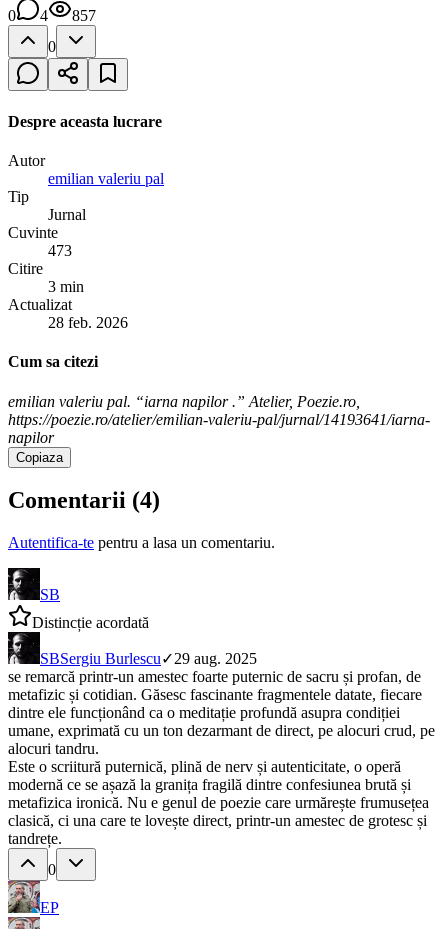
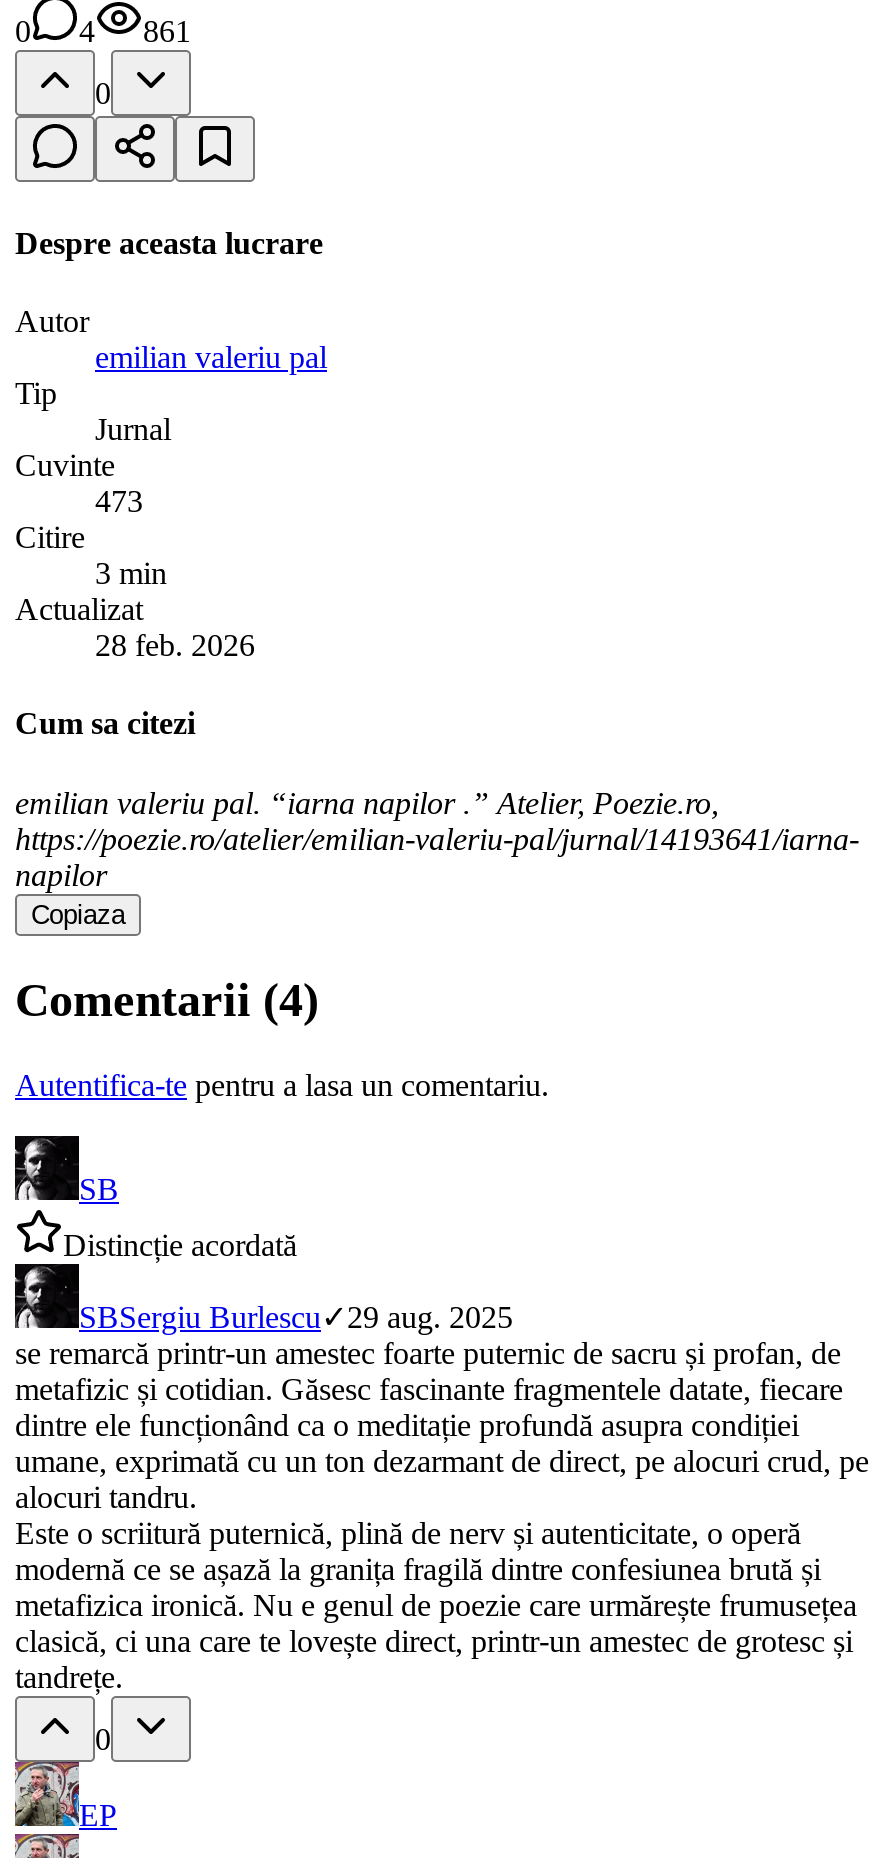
[8,7,96,24] 0 4 857 -> [15,15,191,49] 0 4 861

